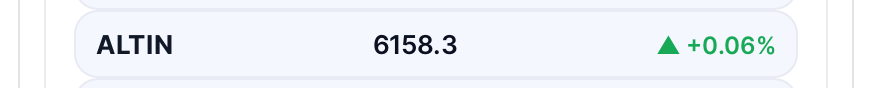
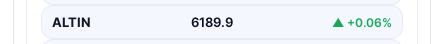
[373,29,457,61] 6158.3 -> [190,14,232,30] 6189.9

